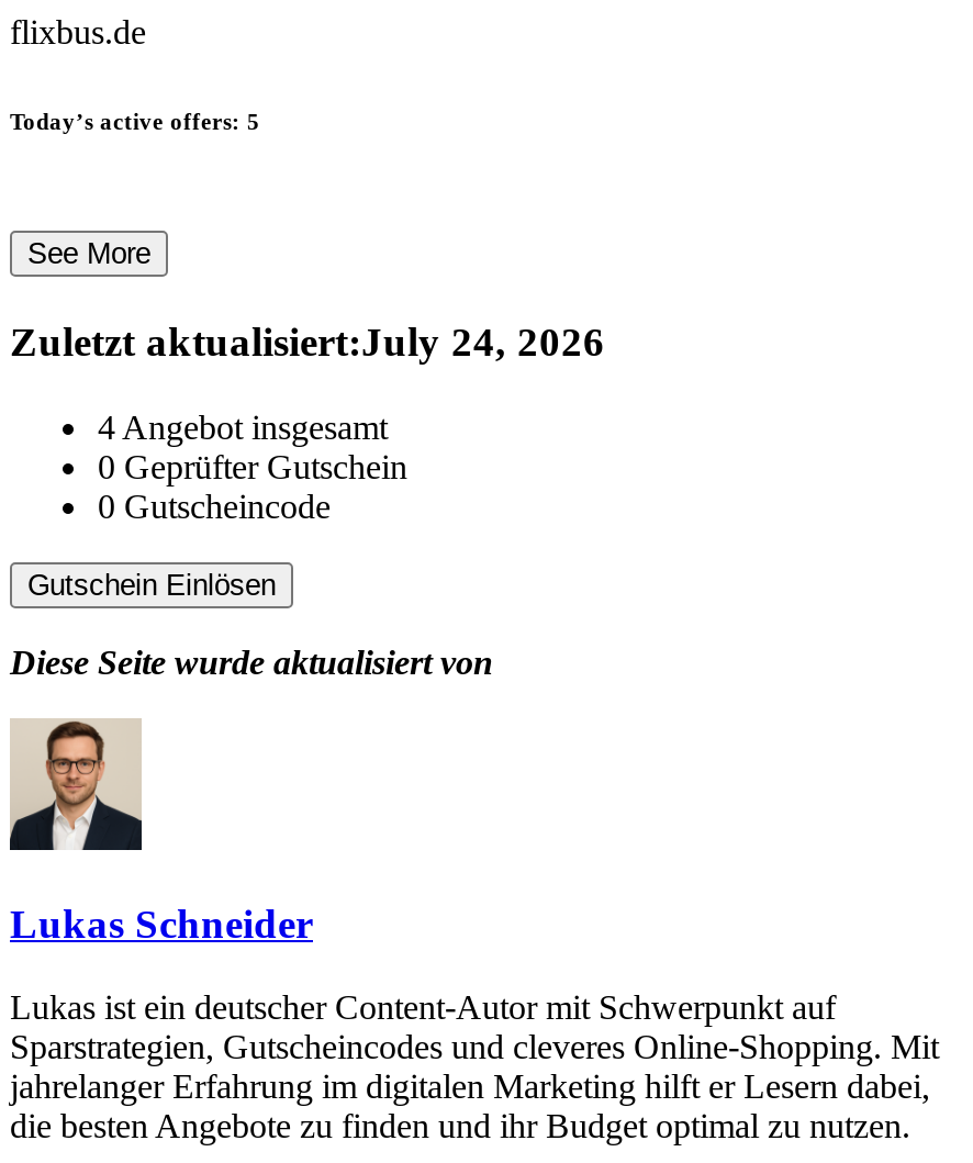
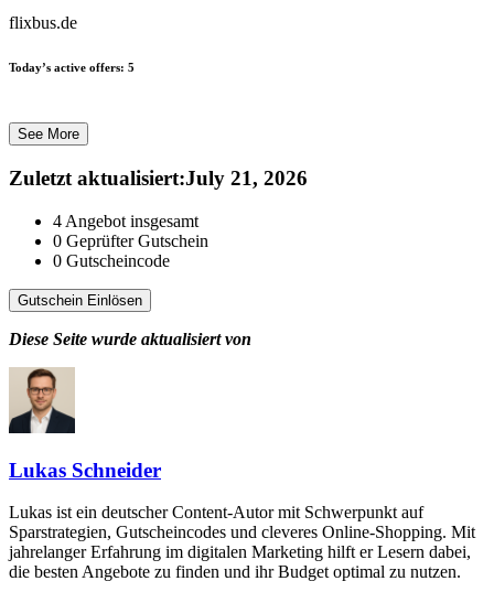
[10,319,605,365] Zuletzt aktualisiert:July 24, 2026 -> [9,167,308,190] Zuletzt aktualisiert:July 21, 2026

